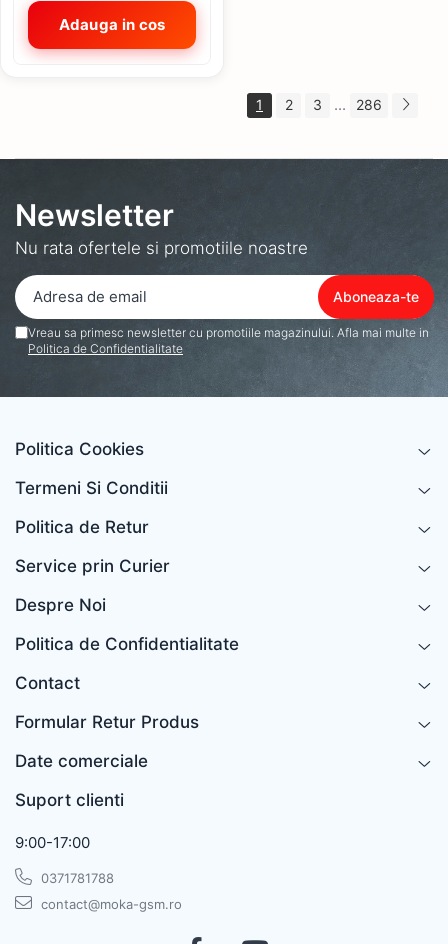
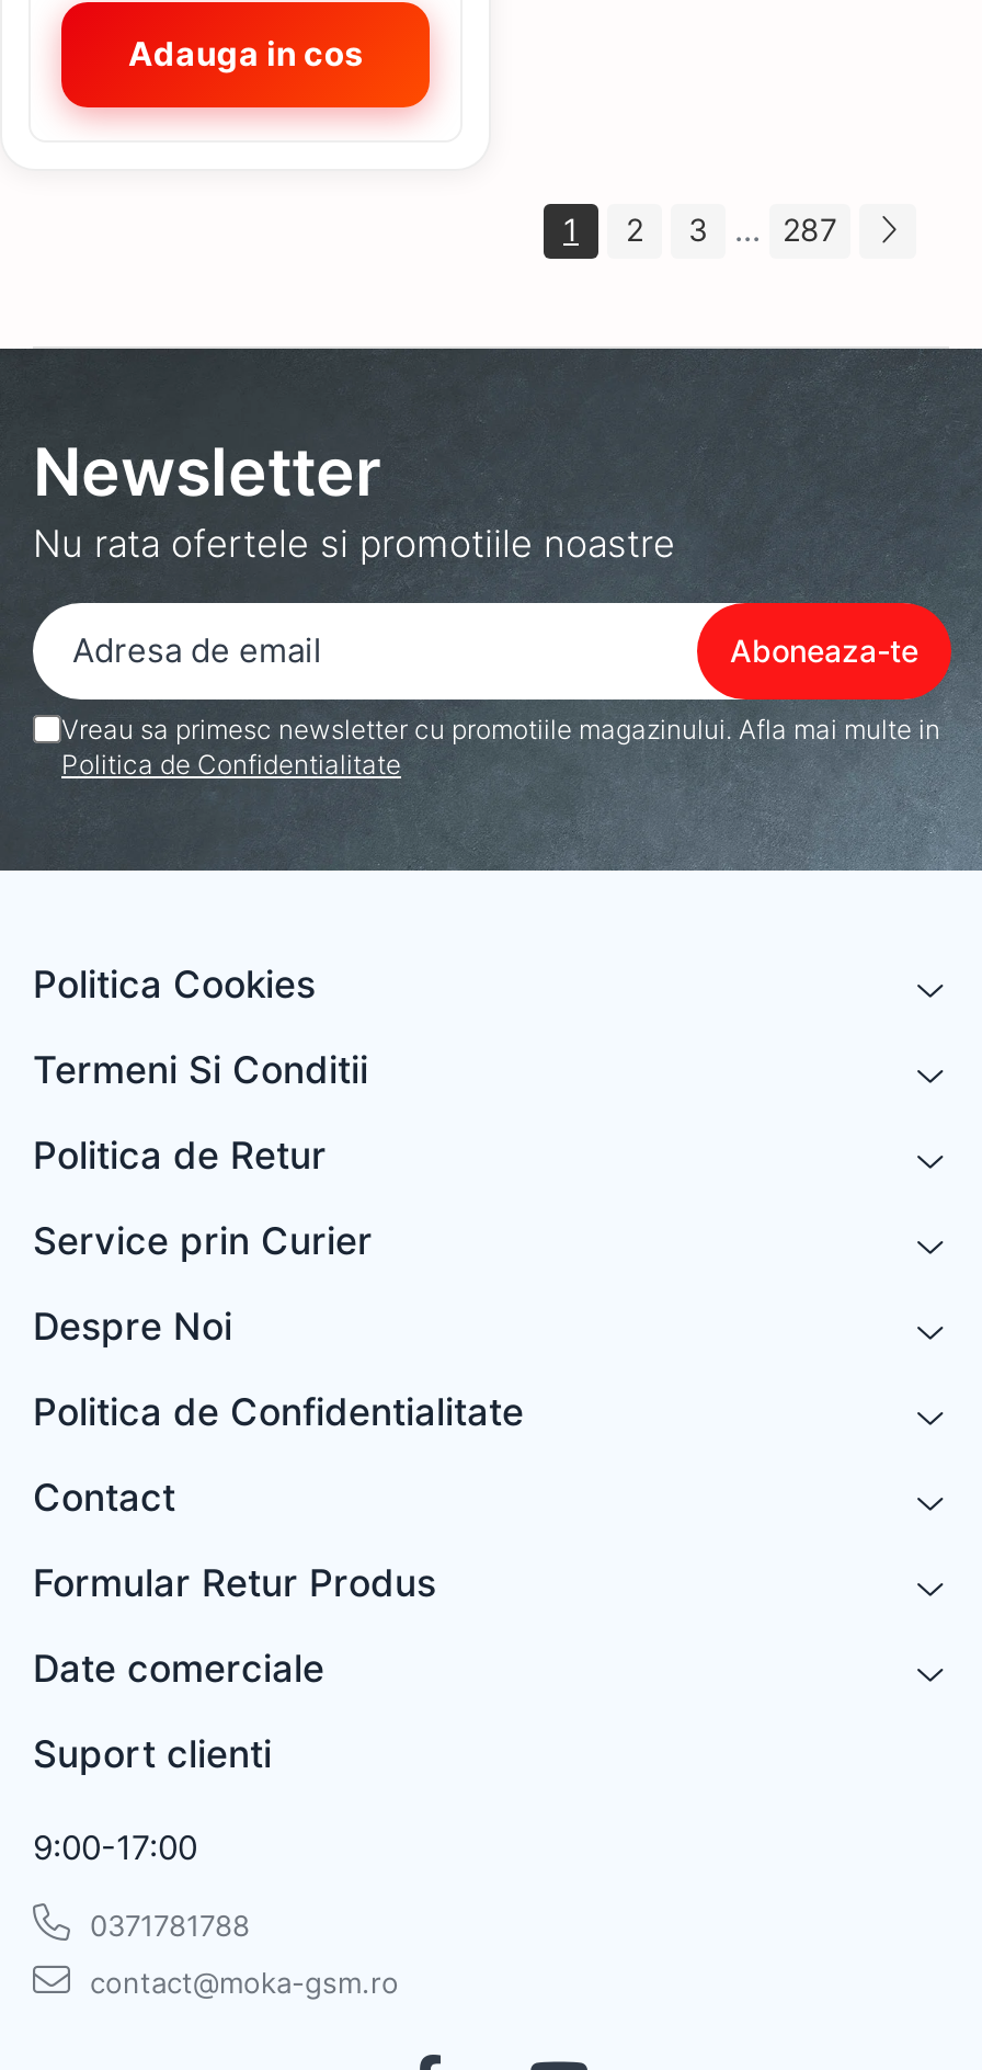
[256,95,382,114] 1 2 3 ... 286 -> [563,208,837,250] 1 2 3 ... 287

